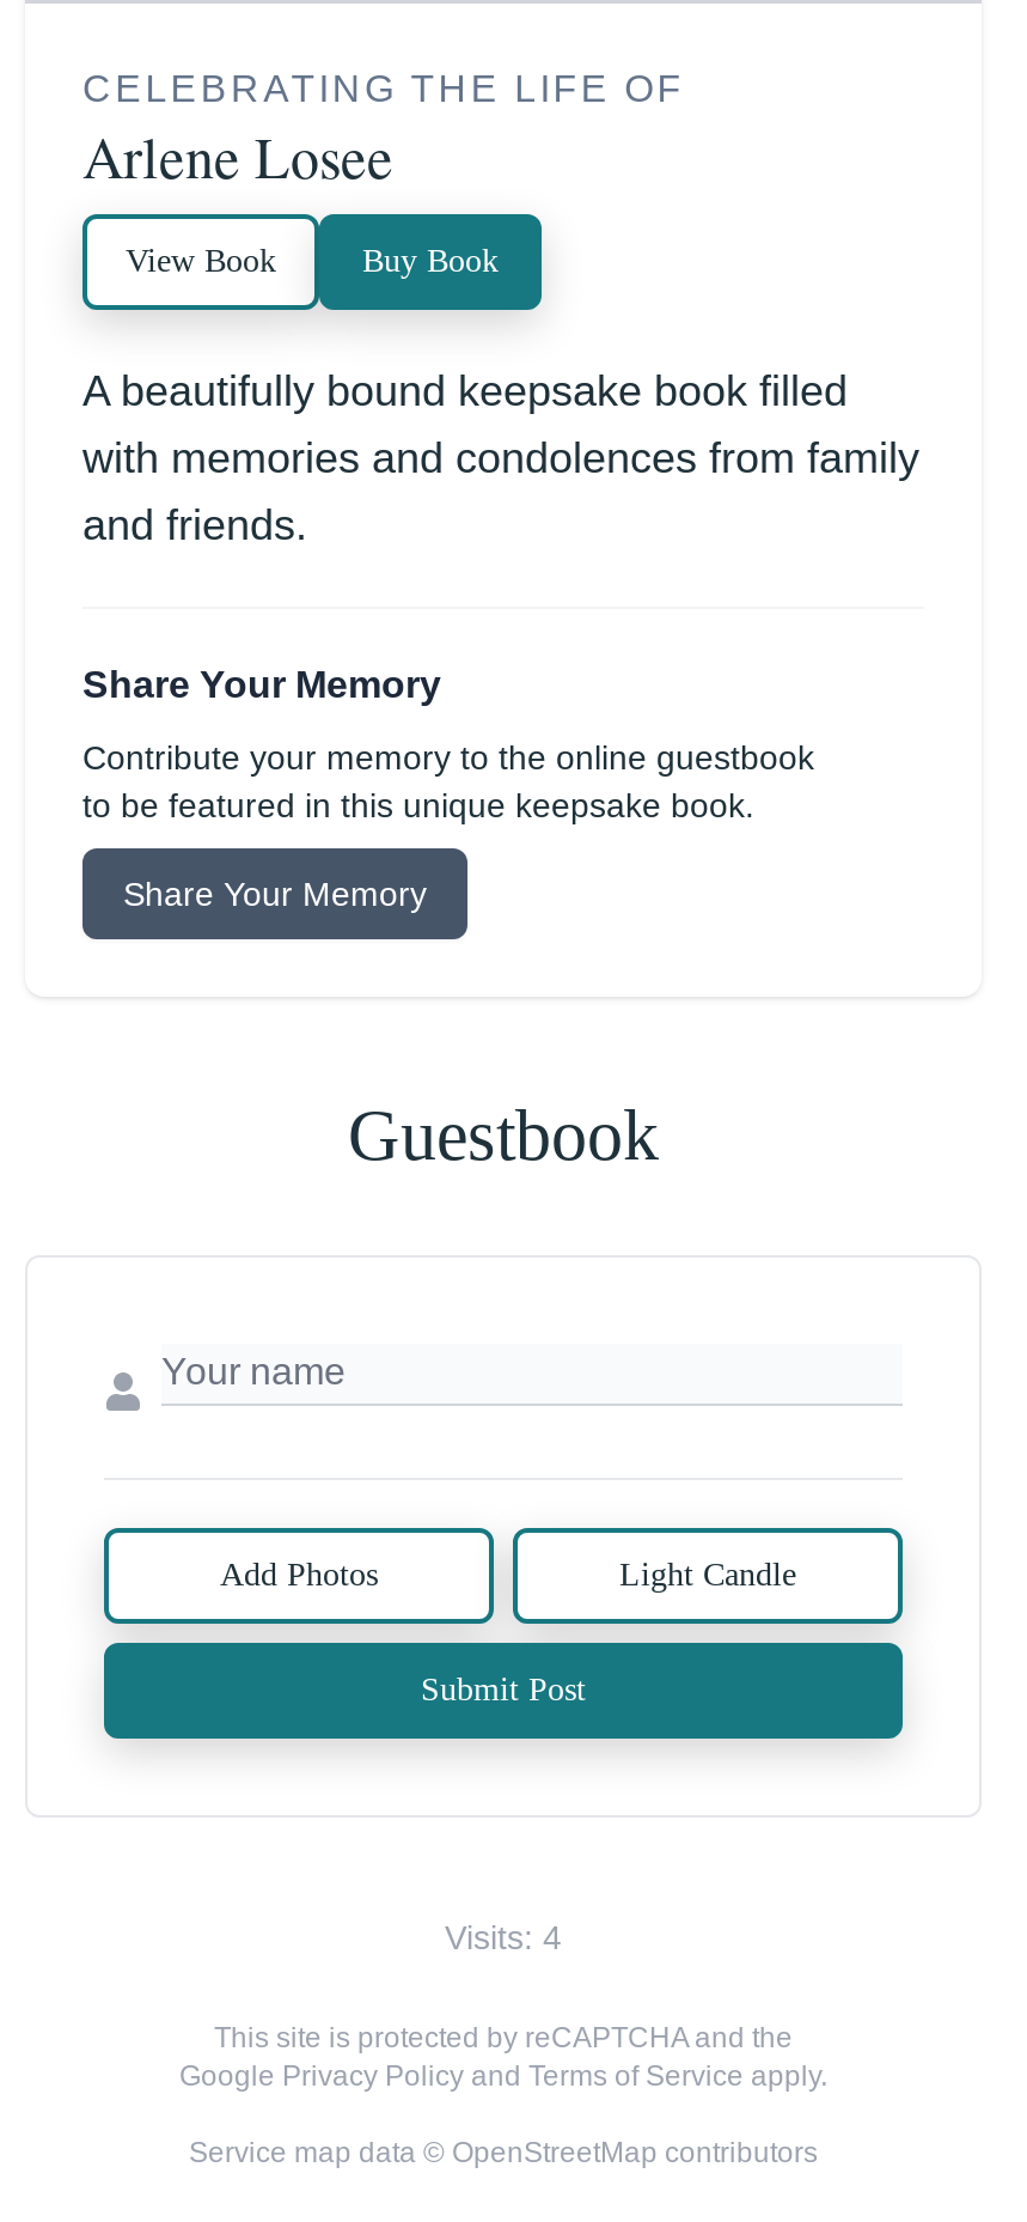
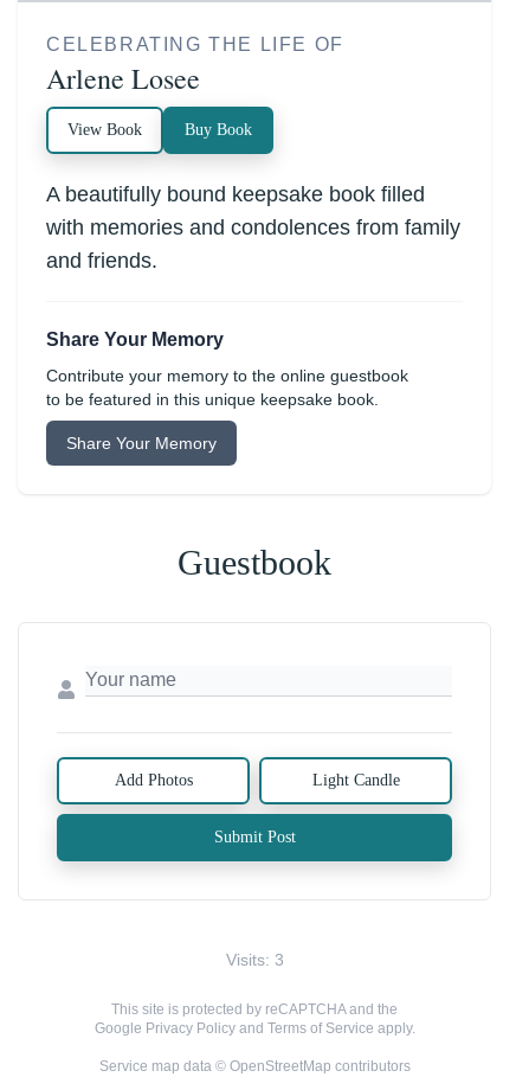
[445,1919,562,1957] Visits: 4 -> [225,950,283,969] Visits: 3

